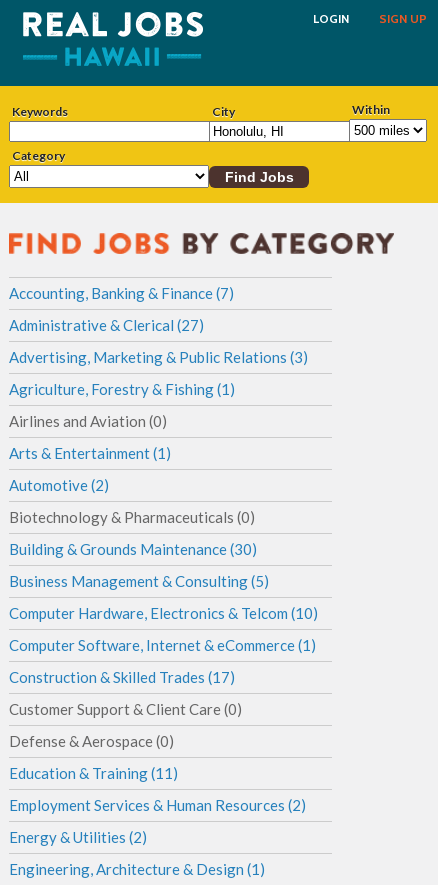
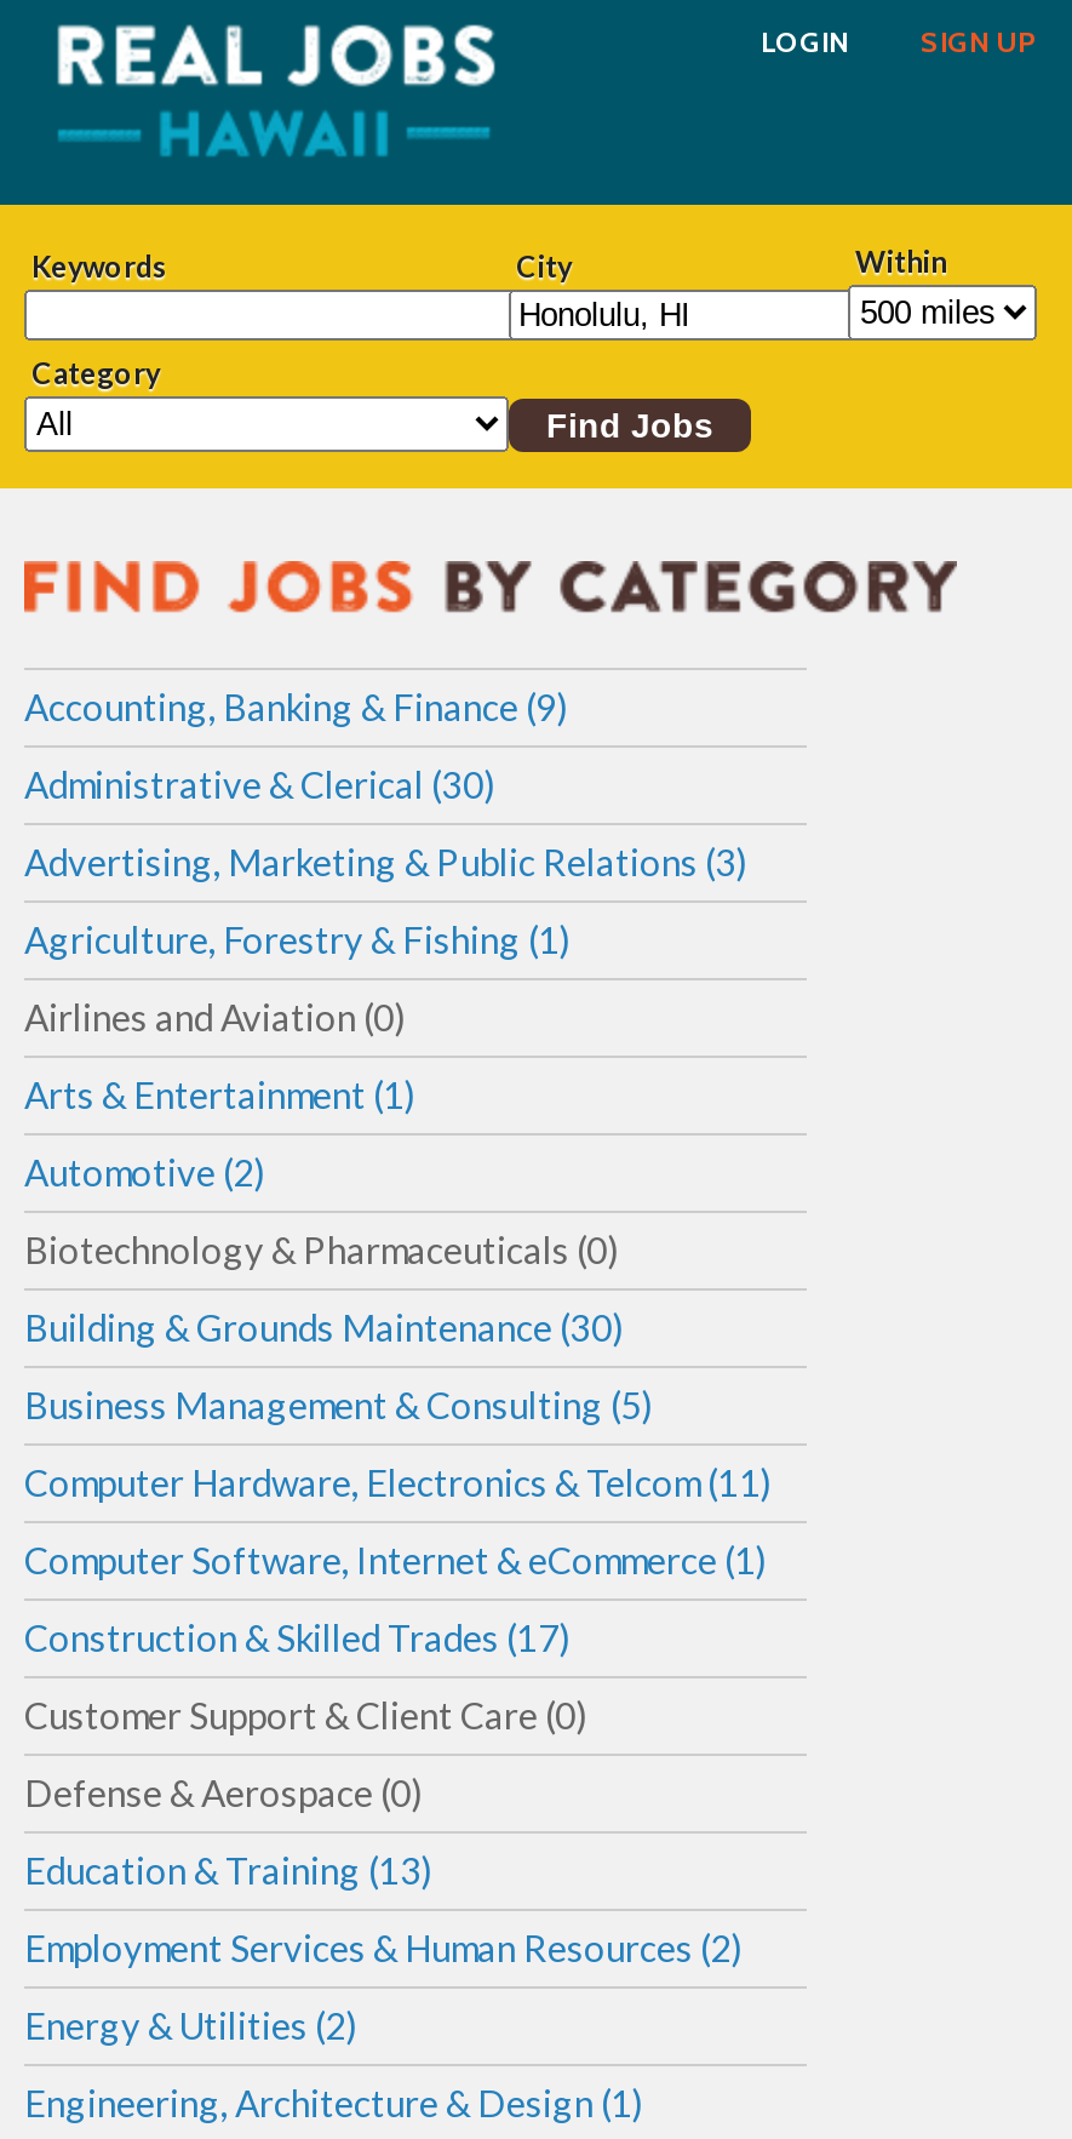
[9,284,234,302] Accounting, Banking & Finance (7) -> [24,685,569,729] Accounting, Banking & Finance (9)
[9,316,204,334] Administrative & Clerical (27) -> [24,763,497,806] Administrative & Clerical (30)
[9,604,318,622] Computer Hardware, Electronics & Telcom (10) -> [24,1461,773,1504] Computer Hardware, Electronics & Telcom (11)
[9,764,178,782] Education & Training (11) -> [24,1848,434,1892] Education & Training (13)

